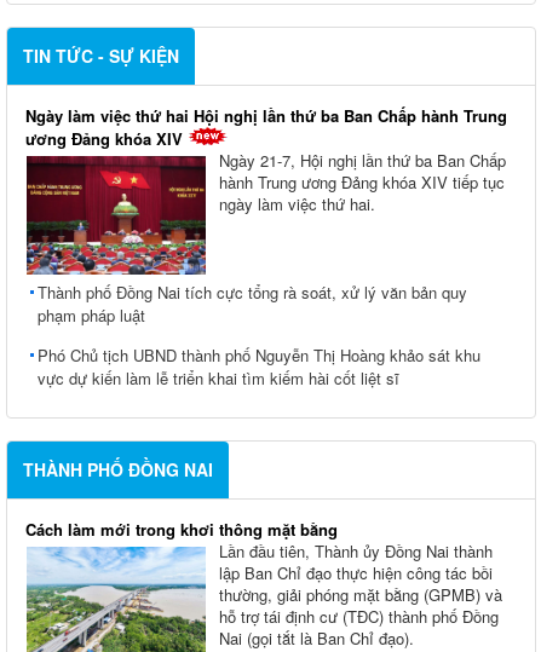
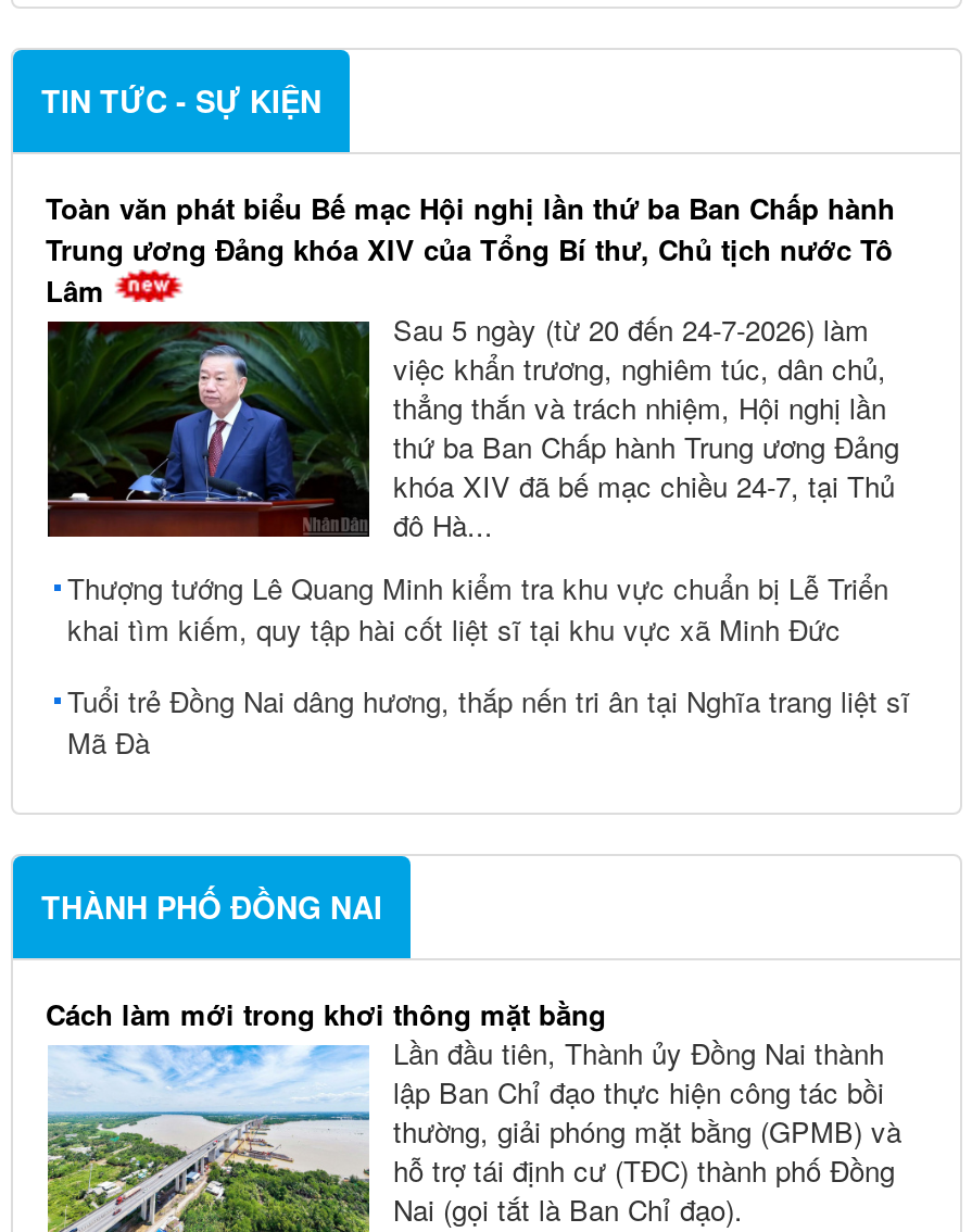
[25,103,507,272] [image] | Ngày làm việc thứ hai Hội nghị lần thứ ba Ban Chấp hành Trung | ương Đảng khóa XIV | Ngày 21-7, Hội nghị lần thứ ba Ban Chấp | hành Trung ương Đảng khóa XIV tiếp tục | ngày làm việc thứ hai. -> [46,186,899,544] [image] | Toàn văn phát biểu Bế mạc Hội nghị lần thứ ba Ban Chấp hành | Trung ương Đảng khóa XIV của Tổng Bí thư, Chủ tịch nước Tô | Lâm | Sau 5 ngày (từ 20 đến 24-7-2026) làm | việc khẩn trương, nghiêm túc, dân chủ, | thẳng thắn và trách nhiệm, Hội nghị lần | thứ ba Ban Chấp hành Trung ương Đảng | khóa XIV đã bế mạc chiều 24-7, tại Thủ | đô Hà...
[38,281,467,327] Thành phố Đồng Nai tích cực tổng rà soát, xử lý văn bản quy | phạm pháp luật -> [67,566,888,649] Thượng tướng Lê Quang Minh kiểm tra khu vực chuẩn bị Lễ Triển | khai tìm kiếm, quy tập hài cốt liệt sĩ tại khu vực xã Minh Đức
[38,344,480,390] Phó Chủ tịch UBND thành phố Nguyễn Thị Hoàng khảo sát khu | vực dự kiến làm lễ triển khai tìm kiếm hài cốt liệt sĩ -> [67,679,910,762] Tuổi trẻ Đồng Nai dâng hương, thắp nến tri ân tại Nghĩa trang liệt sĩ | Mã Đà

